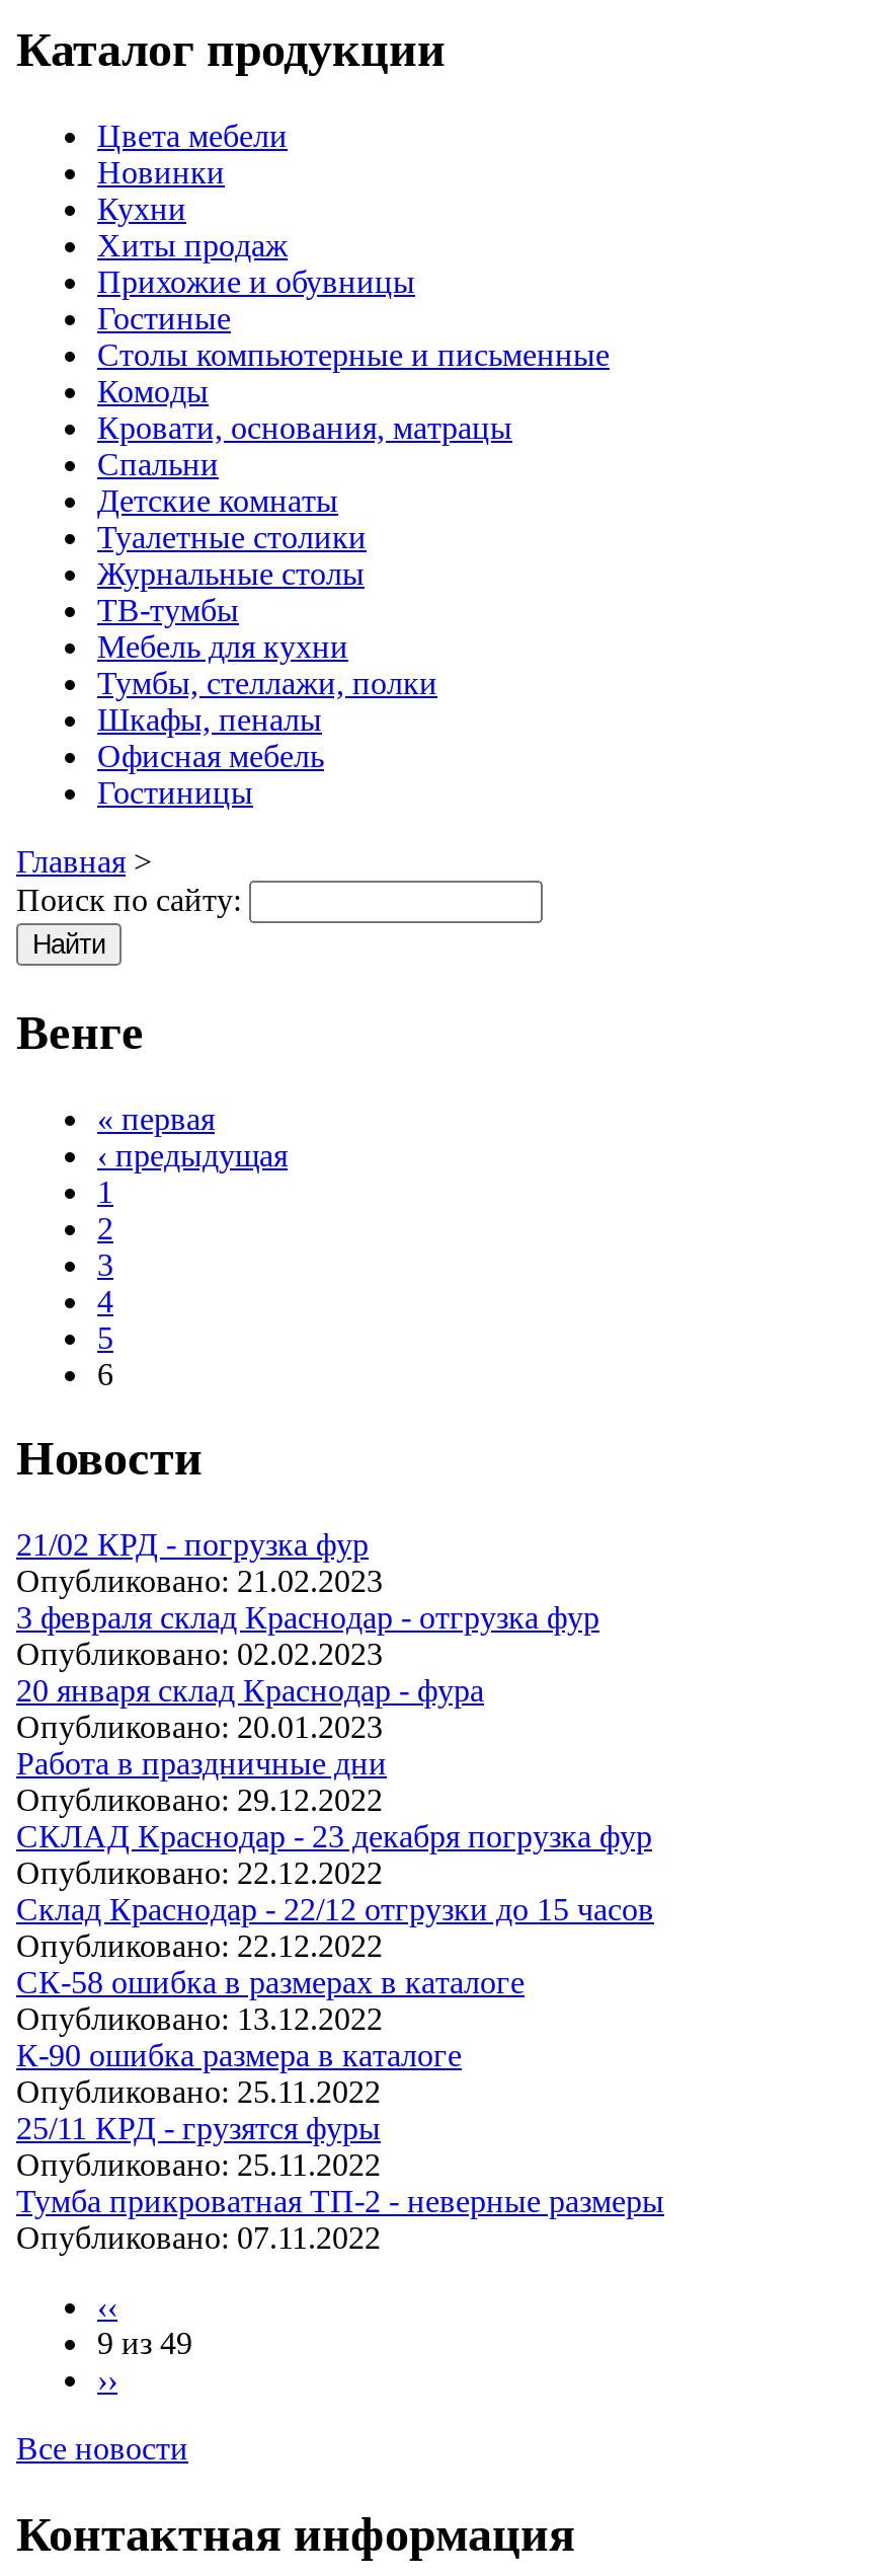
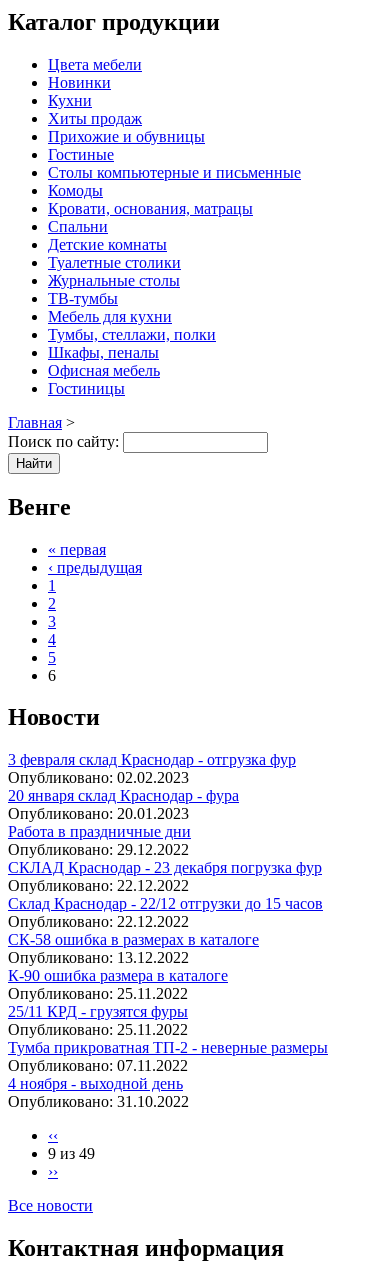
[16,1528,383,1599] 21/02 КРД - погрузка фур | Опубликовано: 21.02.2023 -> none
moved [16,1637,664,2255] -> [8,769,328,1074]: Опубликовано: 02.02.2023 | 20 января склад Краснодар - фура | Опубликовано: 20.01.2023 | ... | Тумба прикроватная ТП-2 - неверные размеры | Опубликовано: 07.11.2022
none -> [8,1075,189,1110] 4 ноября - выходной день | Опубликовано: 31.10.2022

